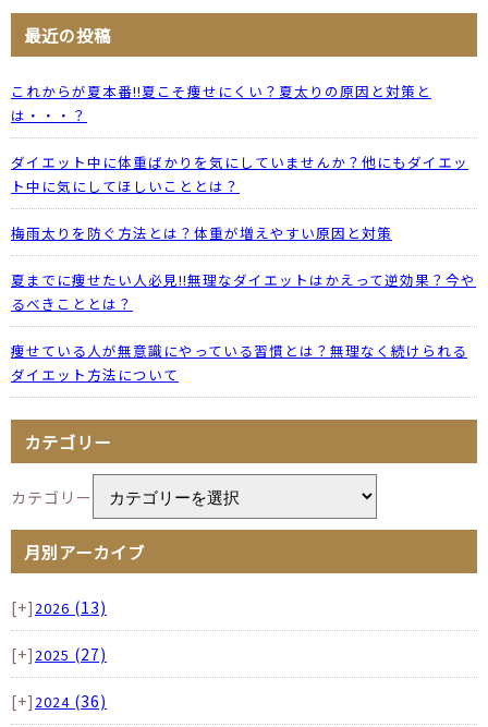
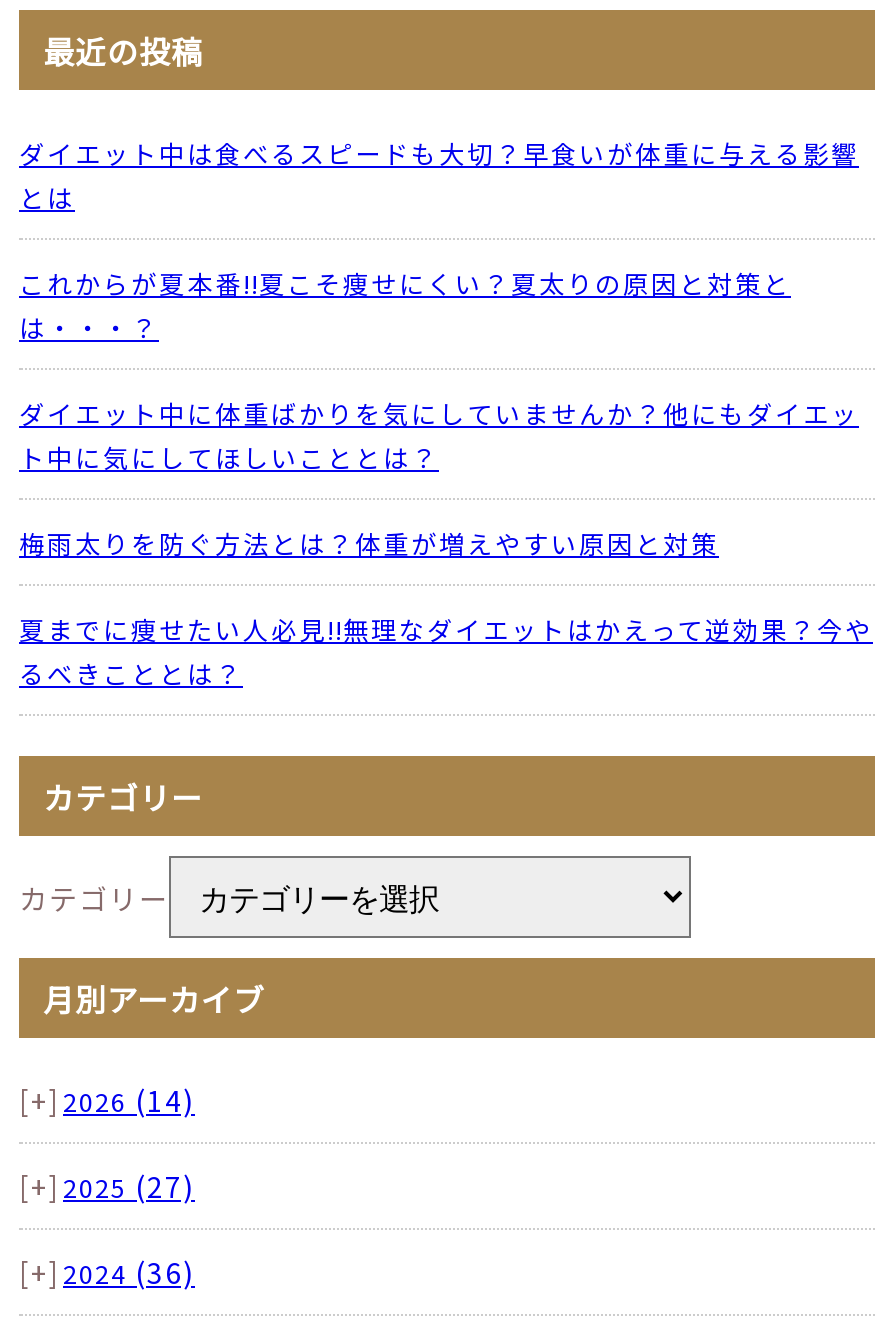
none -> [19,133,859,215] ダイエット中は食べるスピードも大切？早食いが体重に与える影響 | とは
moved [11,80,476,314] -> [19,263,873,691]: これからが夏本番!!夏こそ痩せにくい？夏太りの原因と対策と | は・・・？ | ダイエット中に体重ばかりを気にしていませんか？他にもダイエッ | ト中に気にしてほしいこととは？ | 梅雨太りを防ぐ方法とは？体重が増えやすい原因と対策 | 夏までに痩せたい人必見!!無理なダイエットはかえって逆効果？今や | るべきこととは？
[11,340,467,384] 痩せている人が無意識にやっている習慣とは？無理なく続けられる | ダイエット方法について -> none
[11,596,107,618] [+] 2026 (13) -> [19,1079,195,1119] [+] 2026 (14)

